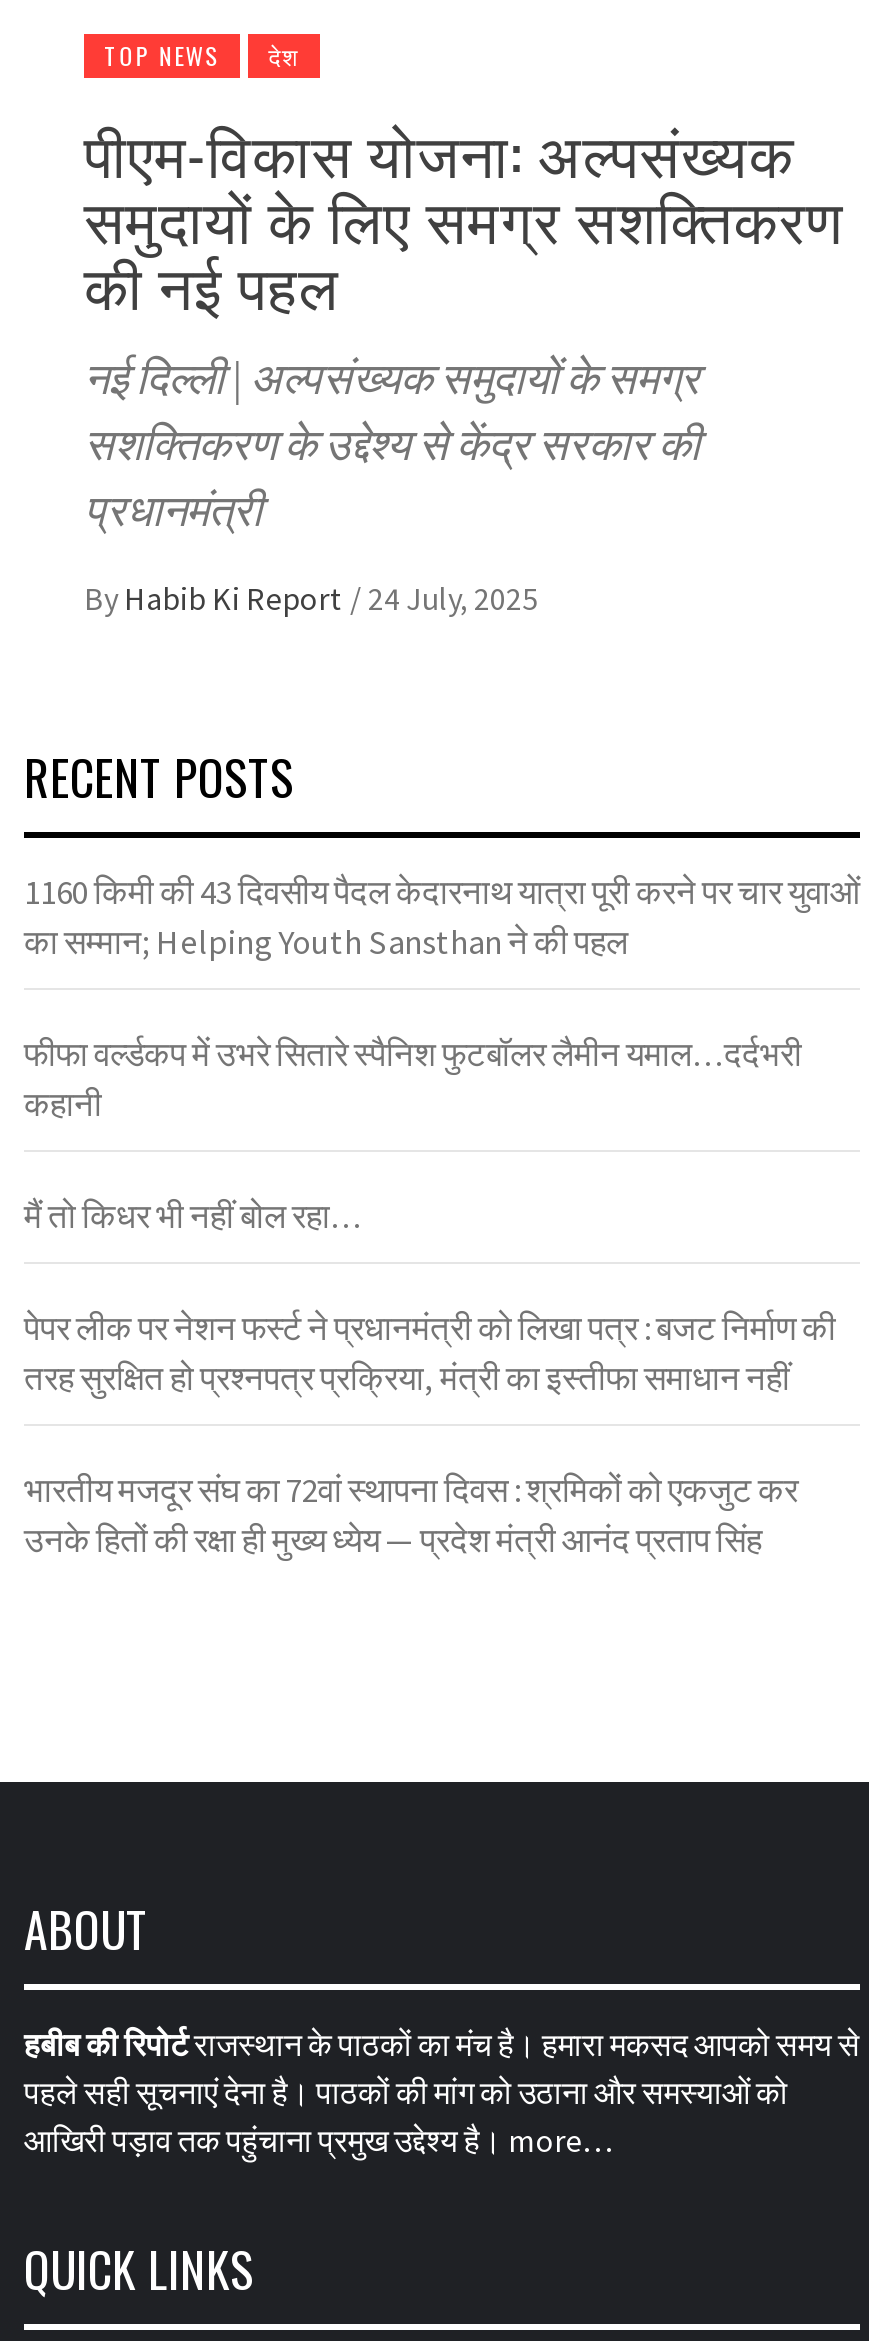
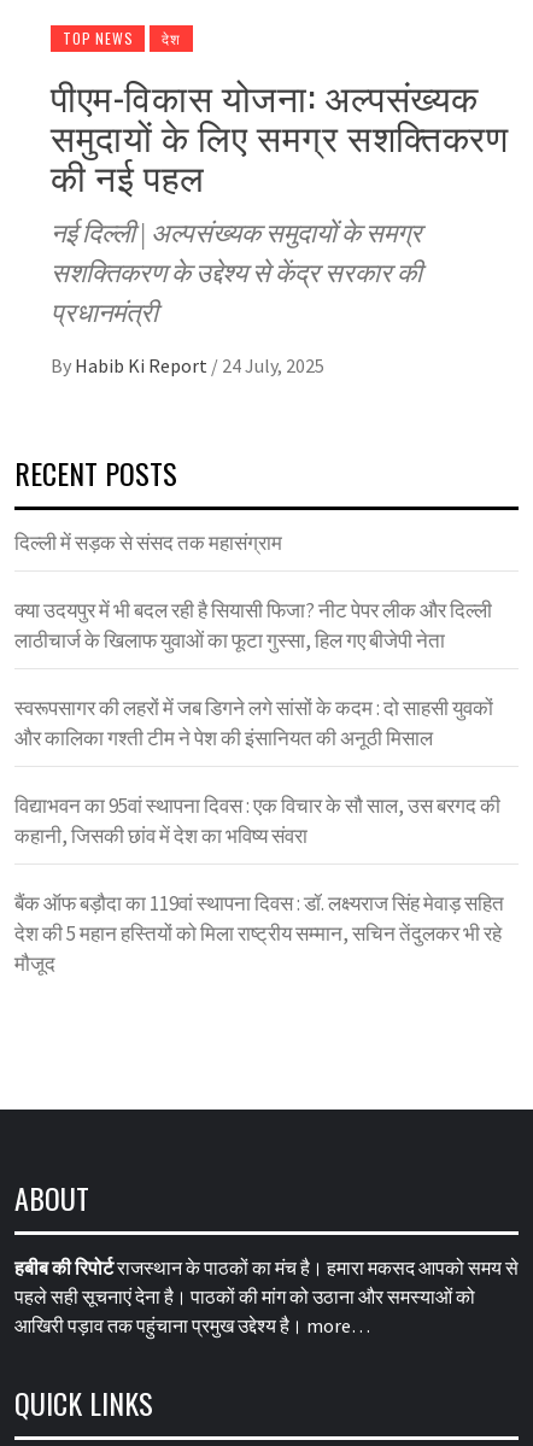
[24,869,860,963] 1160 किमी की 43 दिवसीय पैदल केदारनाथ यात्रा पूरी करने पर चार युवाओं | का सम्मान; Helping Youth Sansthan ने की पहल -> [14,529,282,556] दिल्ली में सड़क से संसद तक महासंग्राम
[24,1031,802,1125] फीफा वर्ल्डकप में उभरे सितारे स्पैनिश फुटबॉलर लैमीन यमाल…दर्दभरी | कहानी -> [14,597,492,653] क्या उदयपुर में भी बदल रही है सियासी फिजा? नीट पेपर लीक और दिल्ली | लाठीचार्ज के खिलाफ युवाओं का फूटा गुस्सा, हिल गए बीजेपी नेता
[24,1193,362,1237] मैं तो किधर भी नहीं बोल रहा… -> [14,694,493,751] स्वरूपसागर की लहरों में जब डिगने लगे सांसों के कदम : दो साहसी युवकों | और कालिका गश्ती टीम ने पेश की इंसानियत की अनूठी मिसाल
[24,1305,836,1399] पेपर लीक पर नेशन फर्स्ट ने प्रधानमंत्री को लिखा पत्र : बजट निर्माण की | तरह सुरक्षित हो प्रश्नपत्र प्रक्रिया, मंत्री का इस्तीफा समाधान नहीं -> [14,792,500,849] विद्याभवन का 95वां स्थापना दिवस : एक विचार के सौ साल, उस बरगद की | कहानी, जिसकी छांव में देश का भविष्य संवरा
[24,1467,798,1561] भारतीय मजदूर संघ का 72वां स्थापना दिवस : श्रमिकों को एकजुट कर | उनके हितों की रक्षा ही मुख्य ध्येय — प्रदेश मंत्री आनंद प्रताप सिंह -> [14,890,504,977] बैंक ऑफ बड़ौदा का 119वां स्थापना दिवस : डॉ. लक्ष्यराज सिंह मेवाड़ सहित | देश की 5 महान हस्तियों को मिला राष्ट्रीय सम्मान, सचिन तेंदुलकर भी रहे | मौजूद

